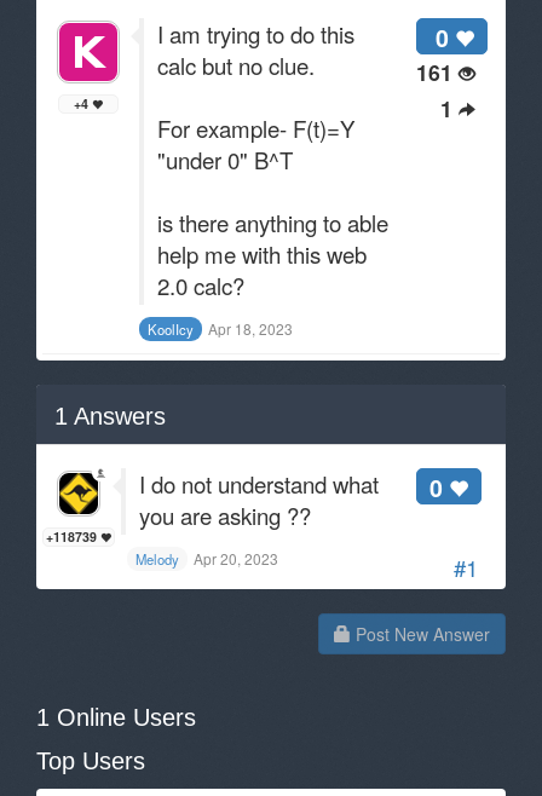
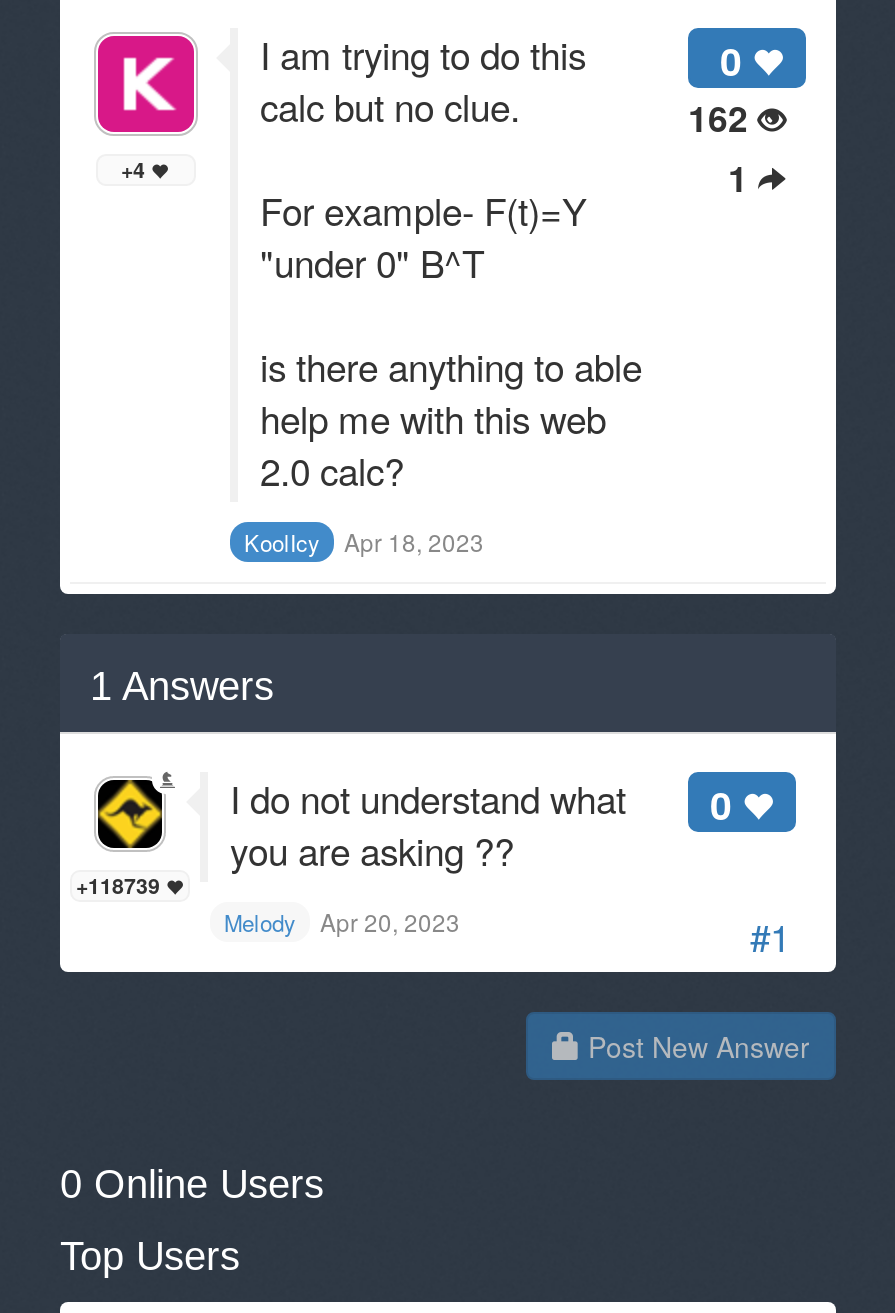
[416,57,459,87] 161 -> [688,92,758,142] 162
[36,704,196,731] 1 Online Users -> [60,1162,324,1206] 0 Online Users

